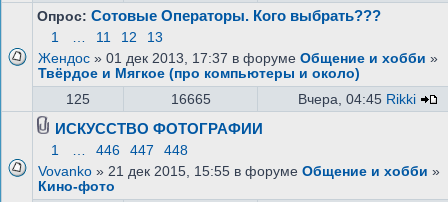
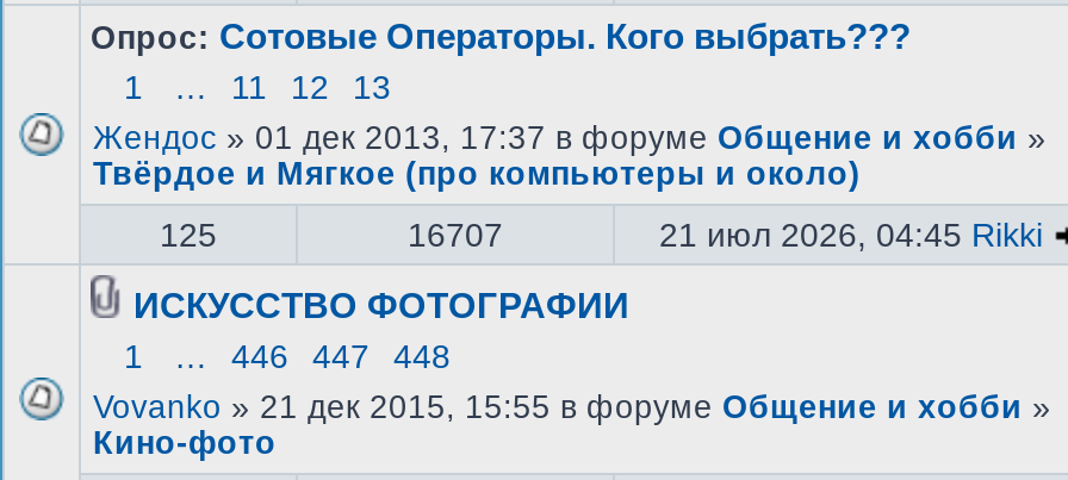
[170,91,416,107] 16665 | Вчера, 04:45 Rikki -> [408,216,1043,254] 16707 | 21 июл 2026, 04:45 Rikki

